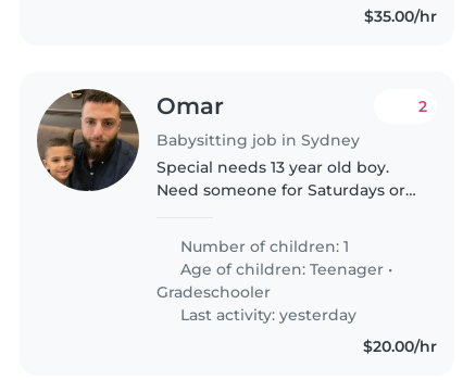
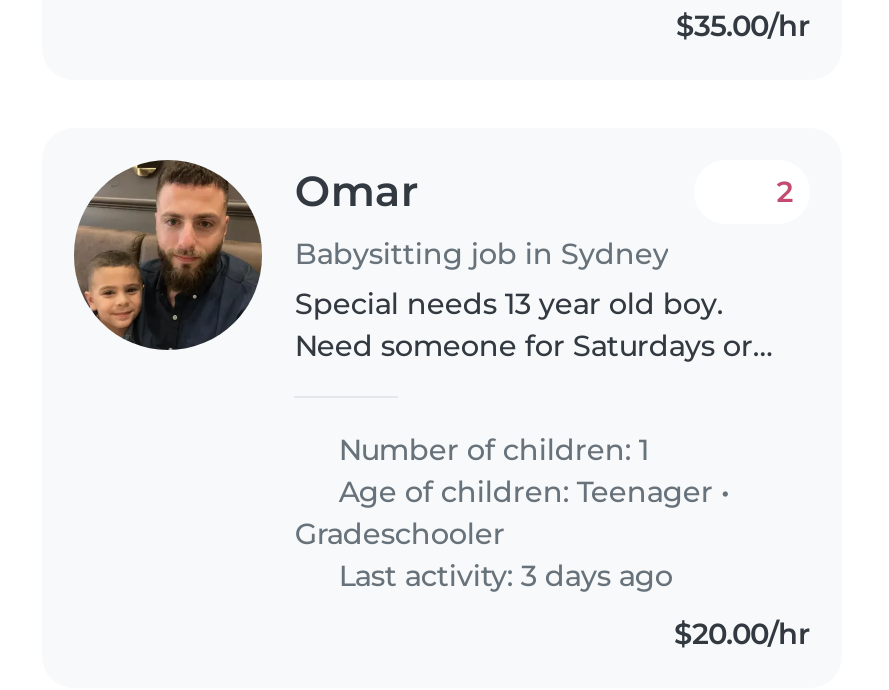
[177,305,357,324] Last activity: yesterday -> [331,558,673,594] Last activity: 3 days ago

